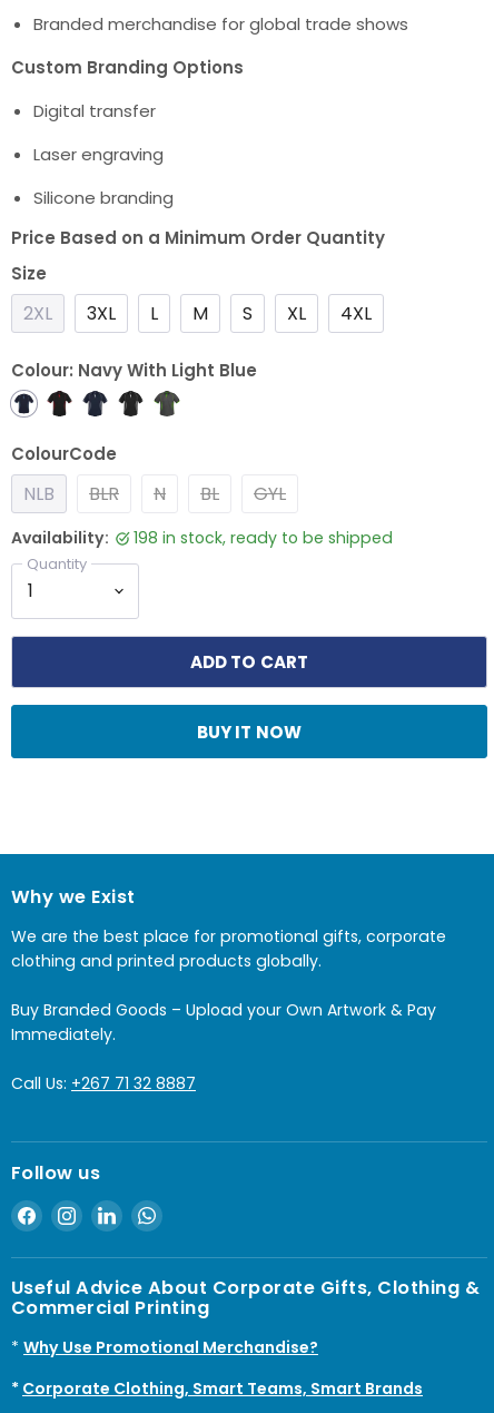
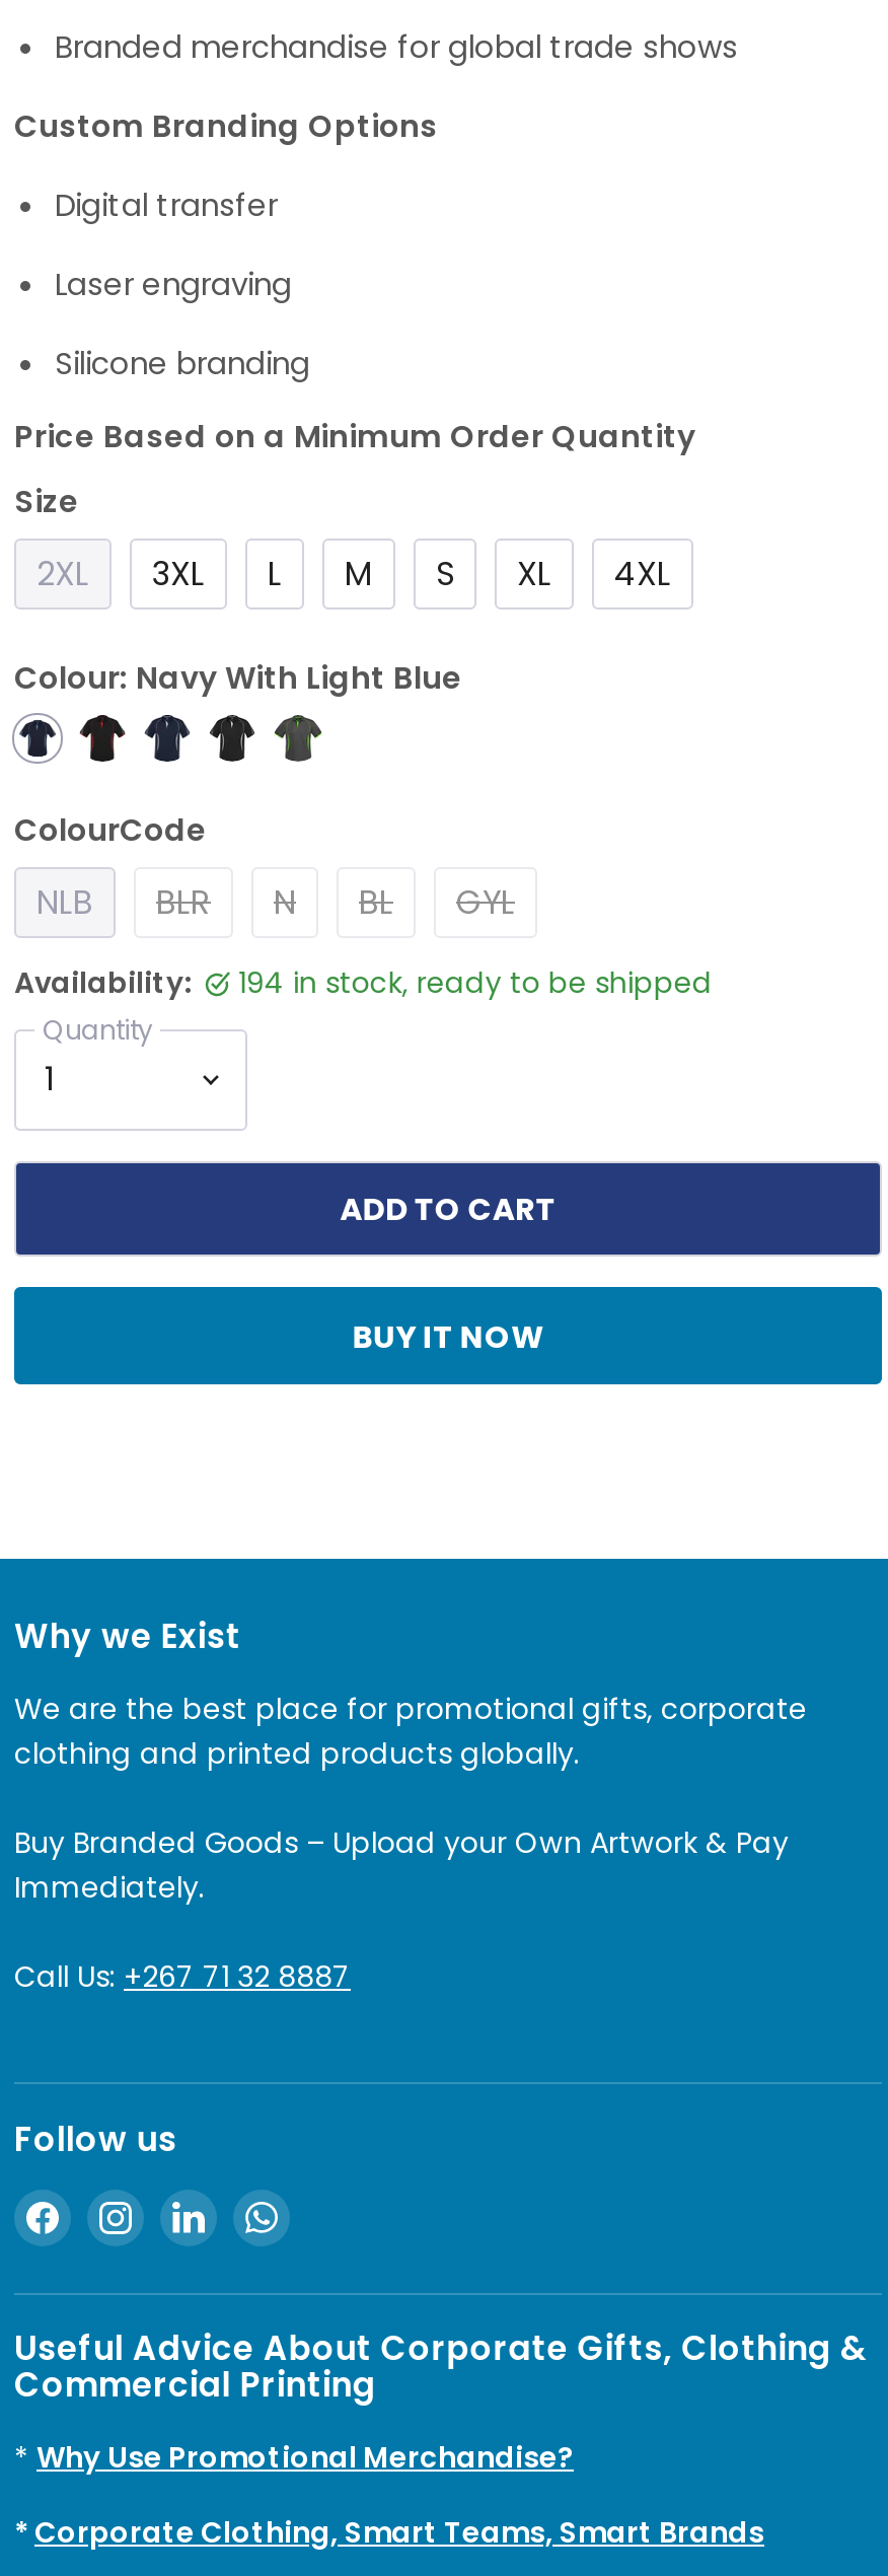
[134,527,393,549] 198 in stock, ready to be shipped -> [238,962,712,1003] 194 in stock, ready to be shipped

